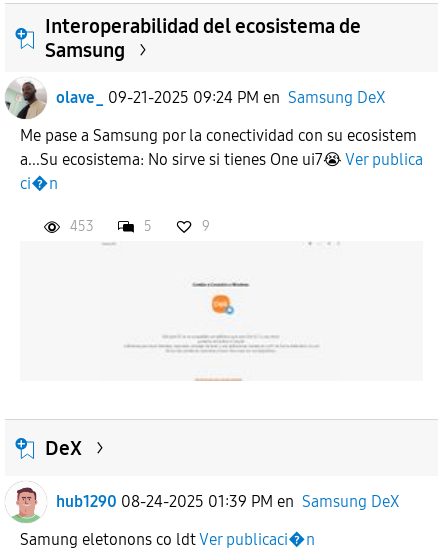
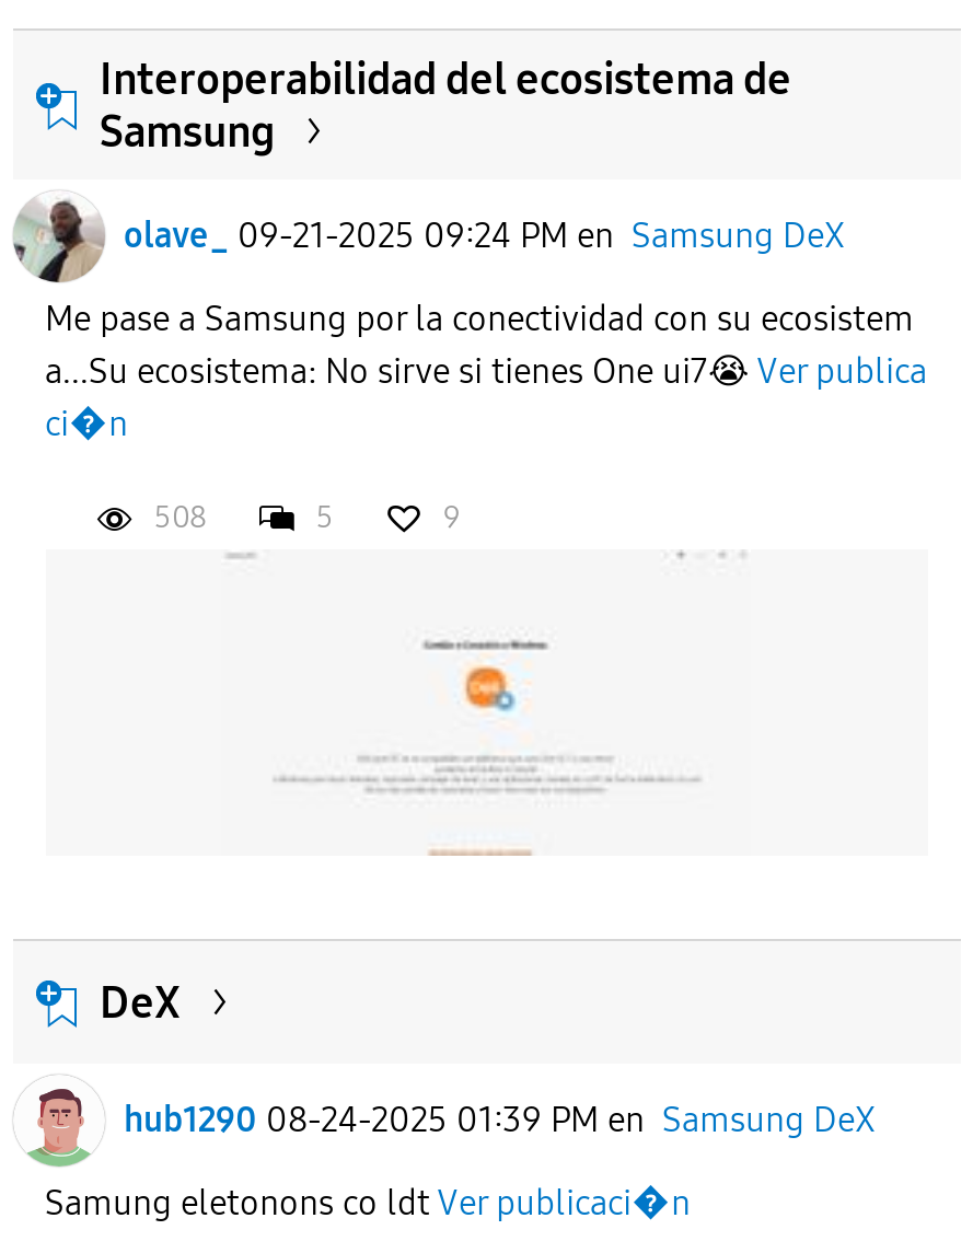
[69,218,93,235] 453 -> [154,500,207,537] 508

